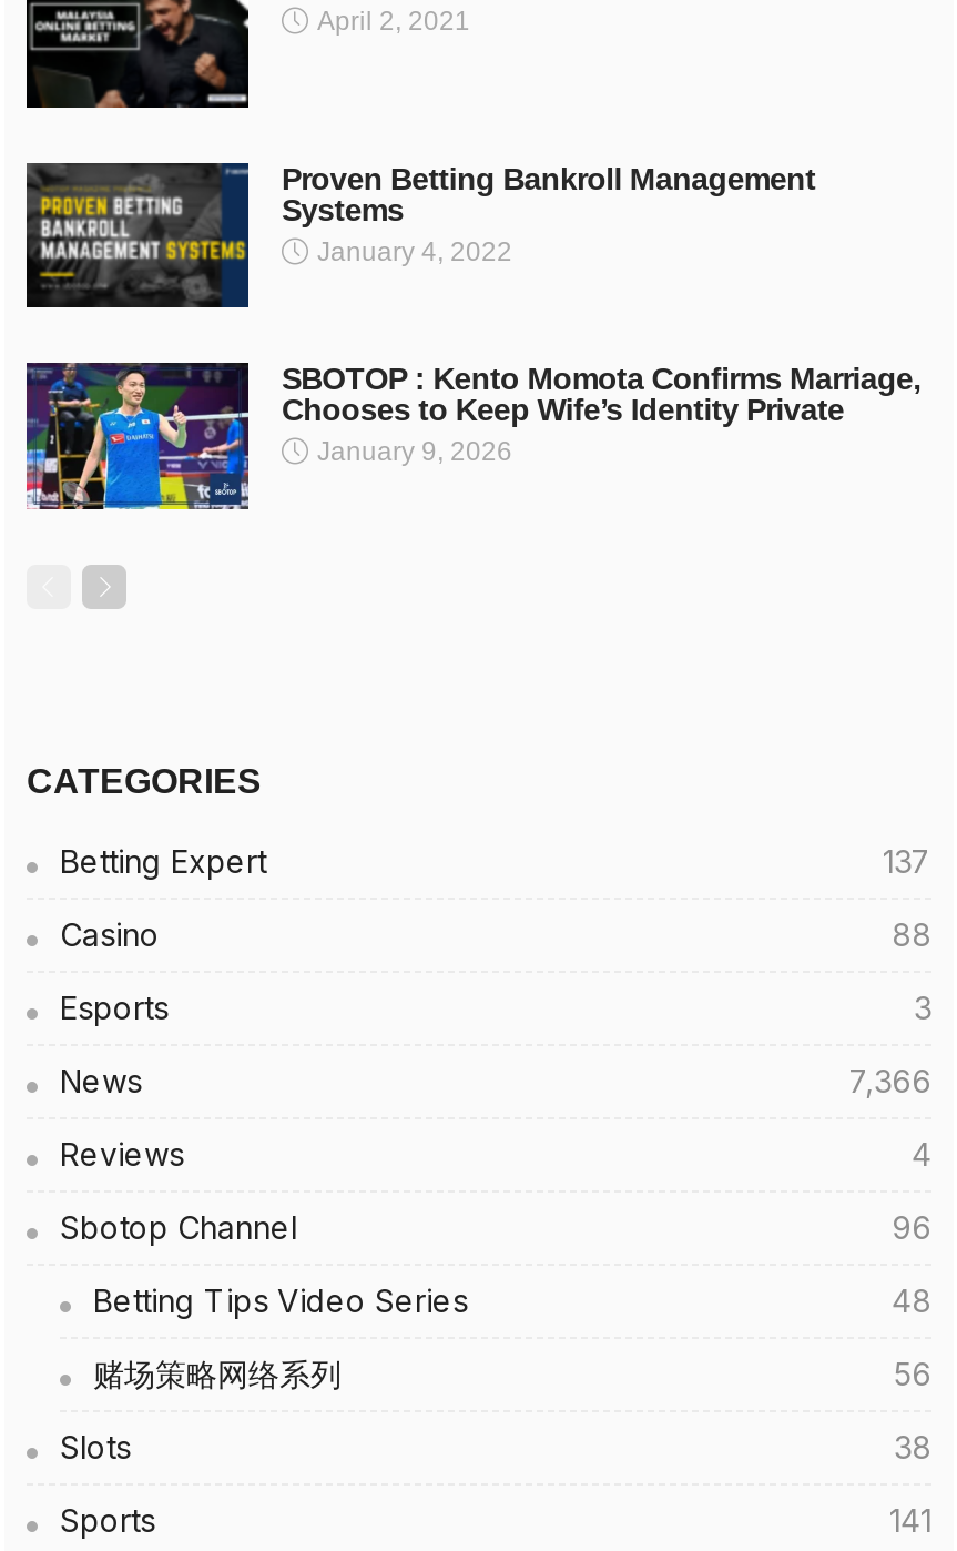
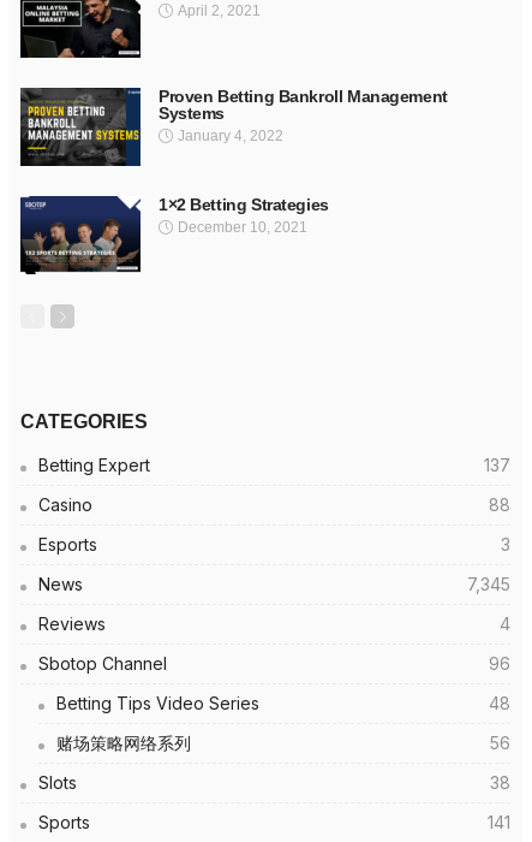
[24,359,921,513] [image] | SBOTOP : Kento Momota Confirms Marriage, | Chooses to Keep Wife’s Identity Private | January 9, 2026 -> [19,195,329,275] [image] | 1×2 Betting Strategies | December 10, 2021
[849,1062,931,1100] 7,366 -> [467,574,510,595] 7,345

